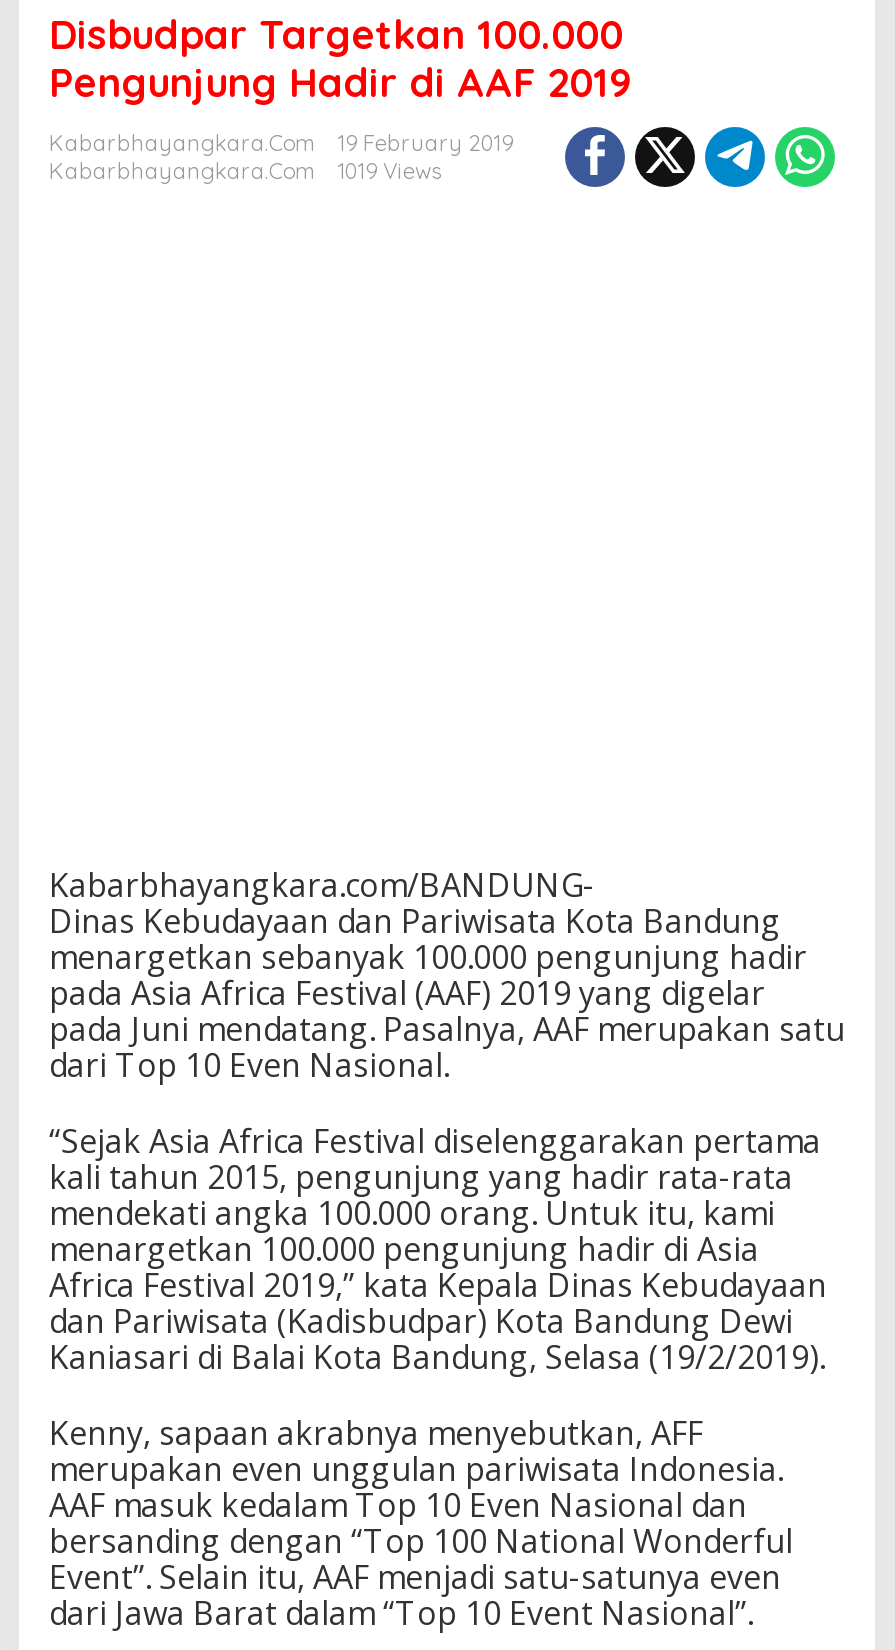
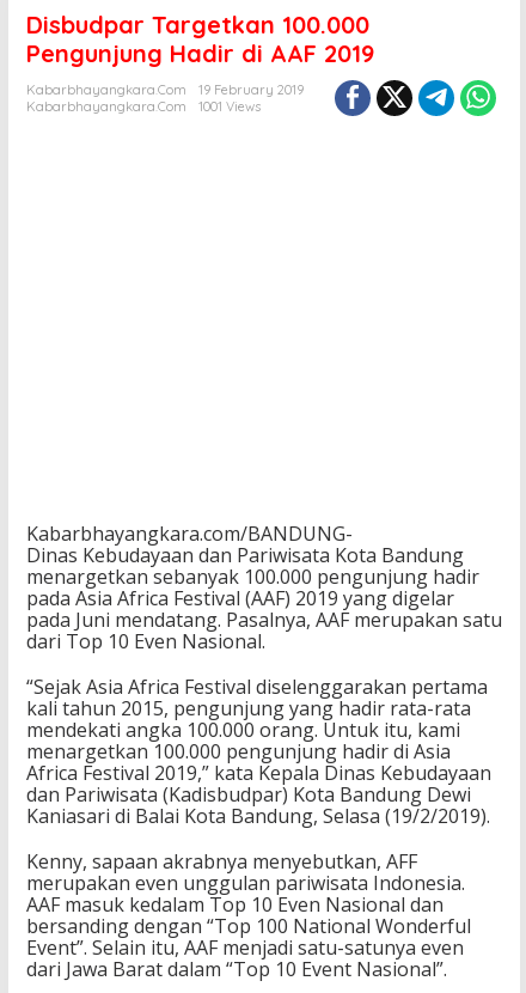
[49,157,441,185] Kabarbhayangkara.com 1019 Views -> [26,98,261,115] Kabarbhayangkara.com 1001 Views

